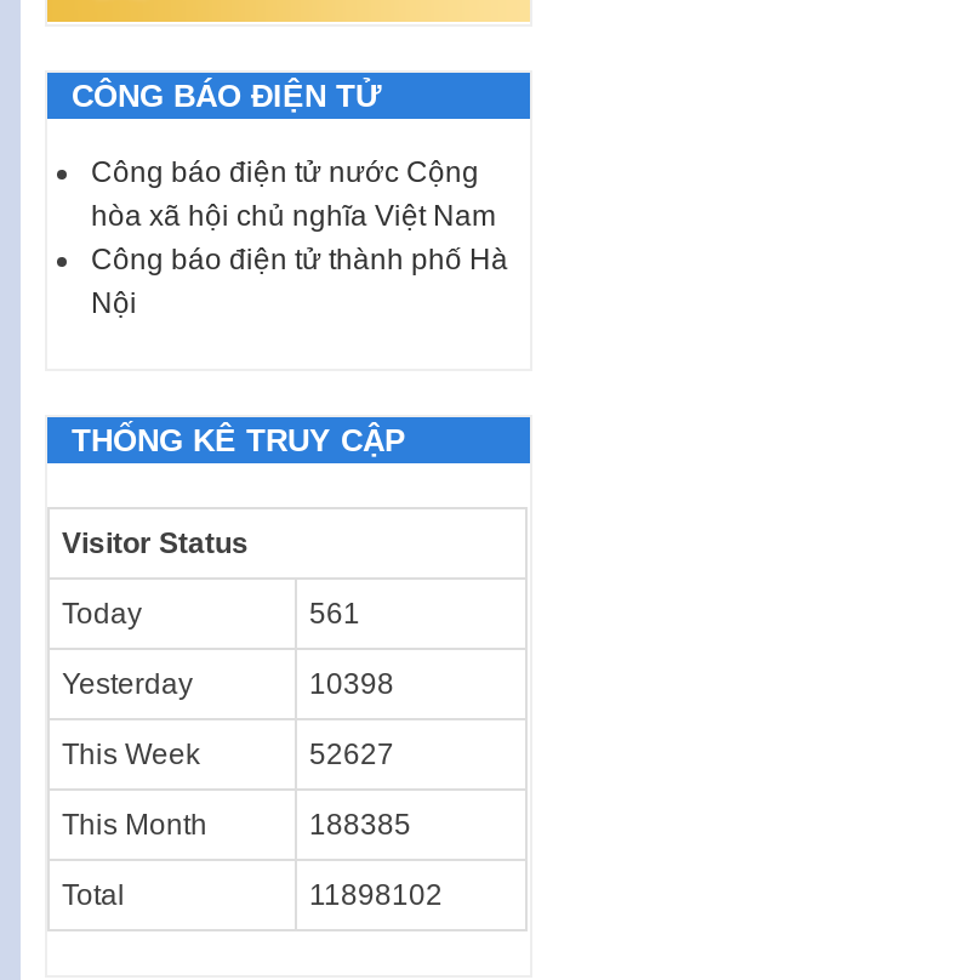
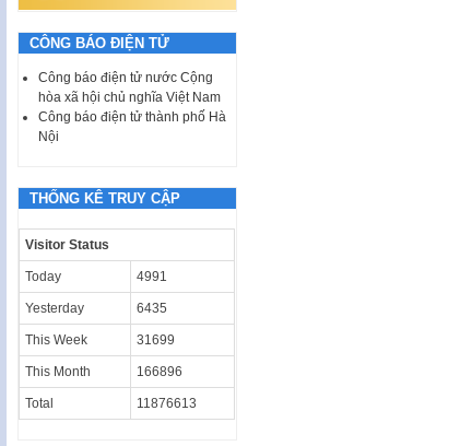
[309,596,360,630] 561 -> [137,269,167,284] 4991
[309,667,394,701] 10398 -> [137,301,167,316] 6435
[309,737,394,771] 52627 -> [137,332,175,348] 31699
[309,808,411,841] 188385 -> [137,364,182,379] 166896
[309,878,443,912] 11898102 -> [137,396,197,411] 11876613

